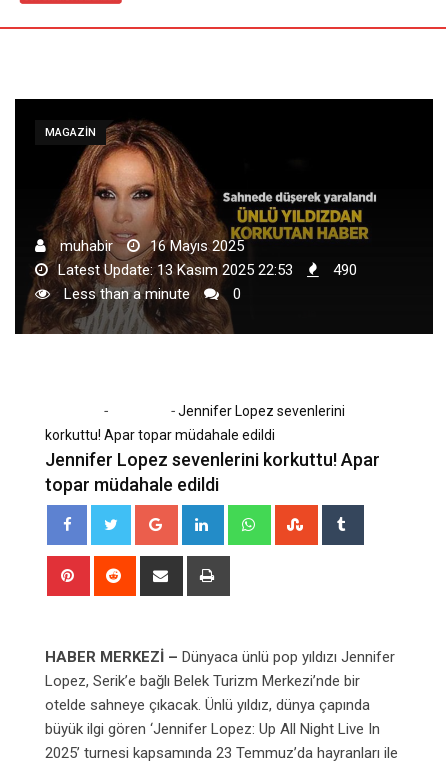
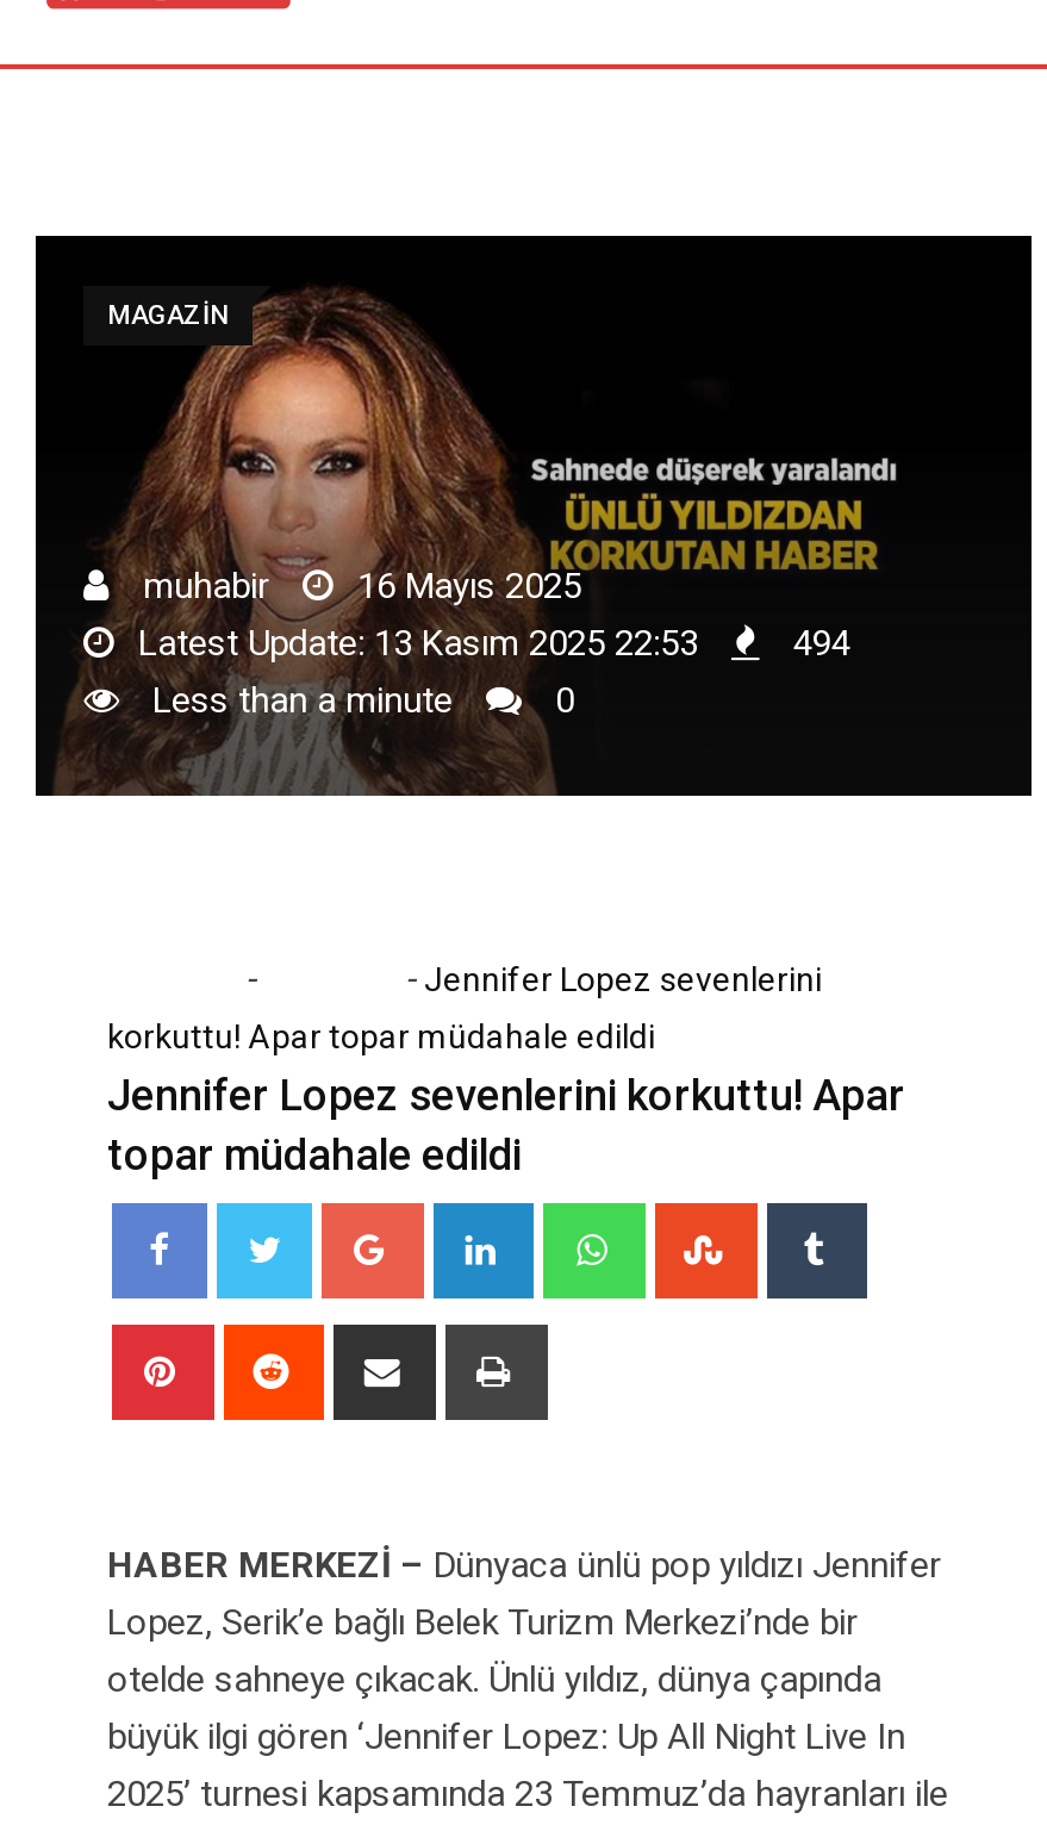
[58,261,357,279] Latest Update: 13 Kasım 2025 22:53 490 -> [138,622,850,665] Latest Update: 13 Kasım 2025 22:53 494

